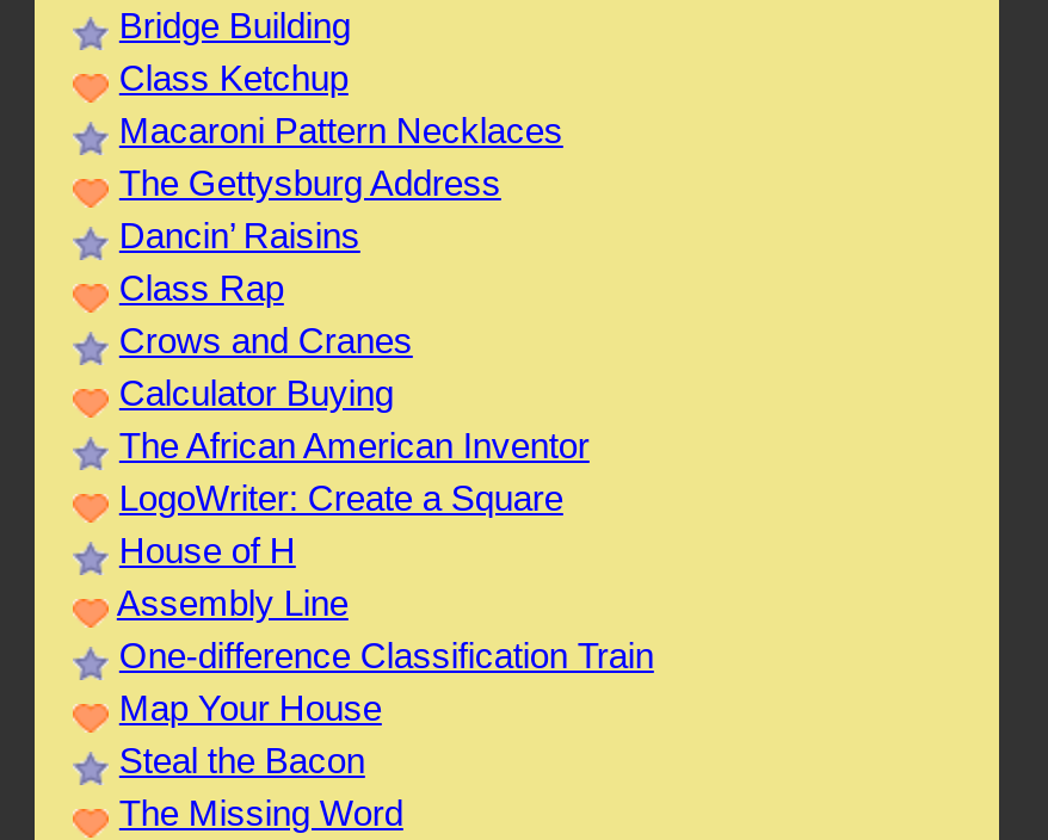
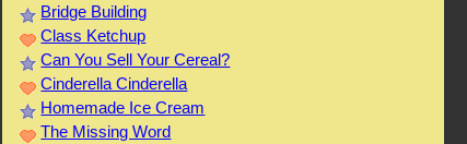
[117,111,654,782] Macaroni Pattern Necklaces | The Gettysburg Address | Dancin’ Raisins | Class Rap | Crows and Cranes | Calculator Buying | The African American Inventor | LogoWriter: Create a Square | House of H | Assembly Line | One-difference Classification Train | Map Your House | Steal the Bacon -> [41,51,230,117] Can You Sell Your Cereal? | Cinderella Cinderella | Homemade Ice Cream

